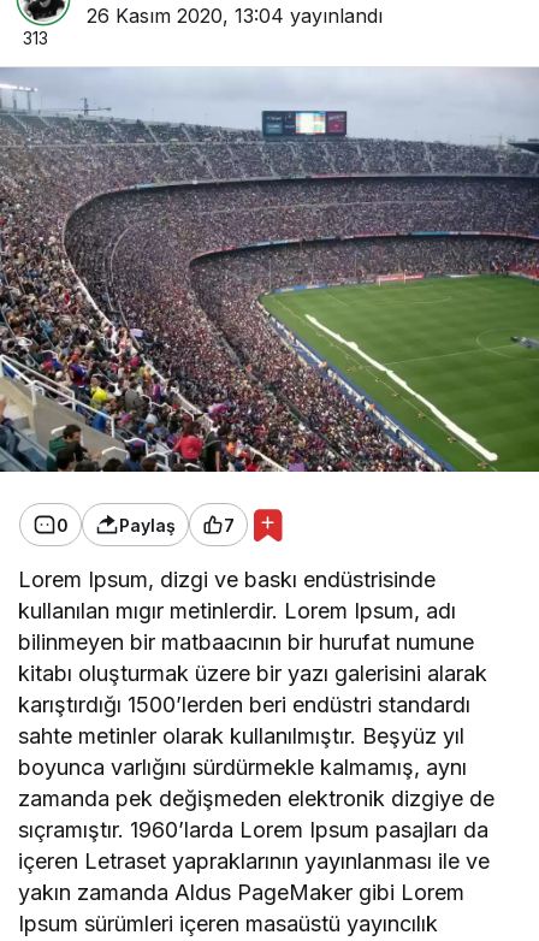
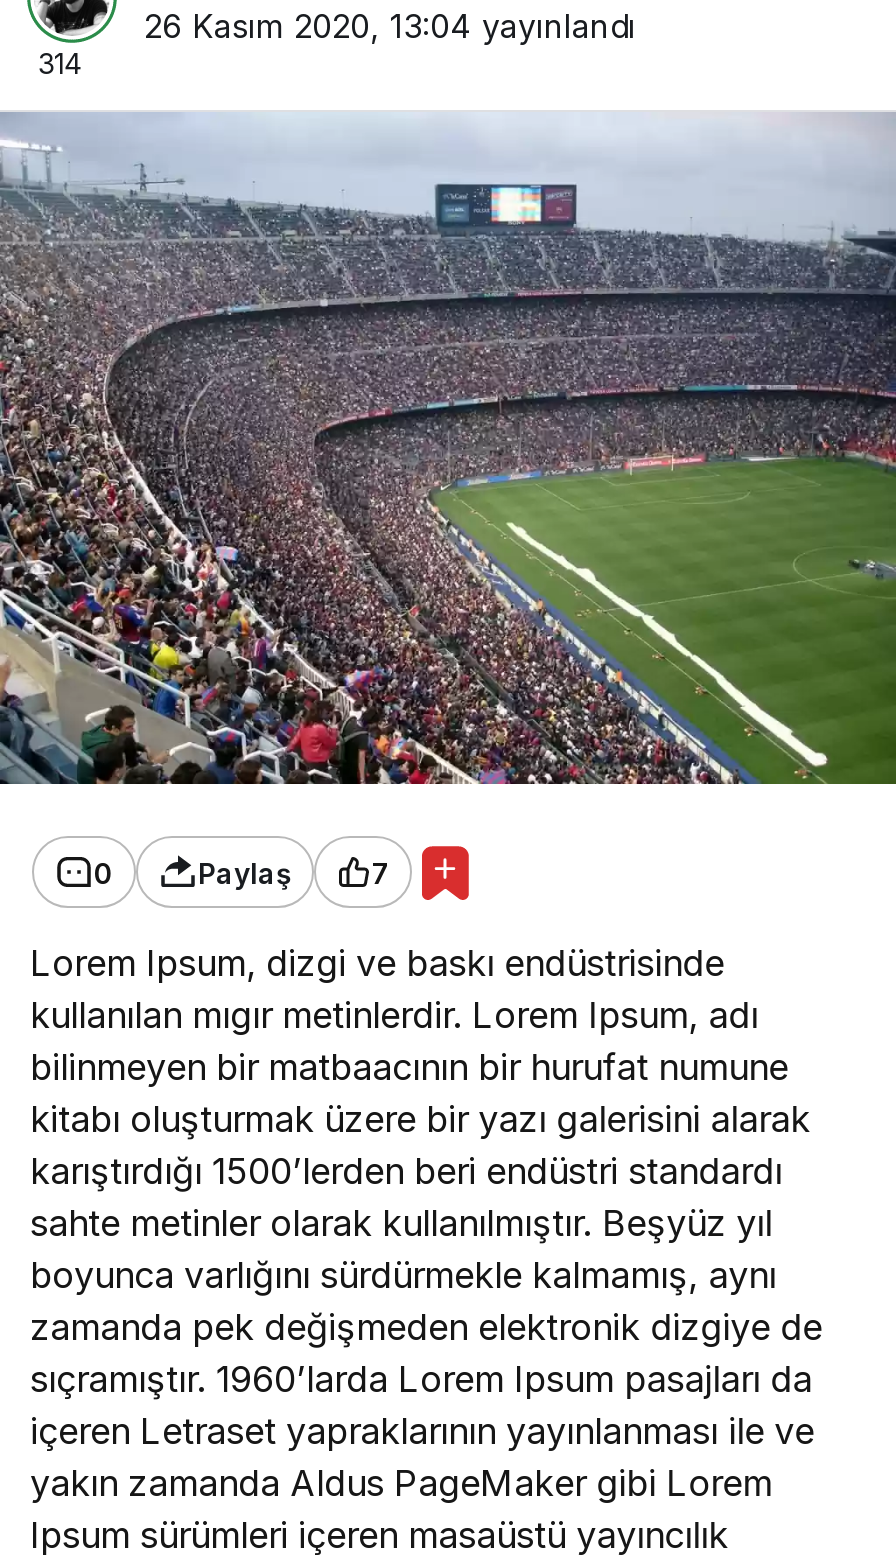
[18,28,48,48] 313 -> [30,46,82,80] 314

